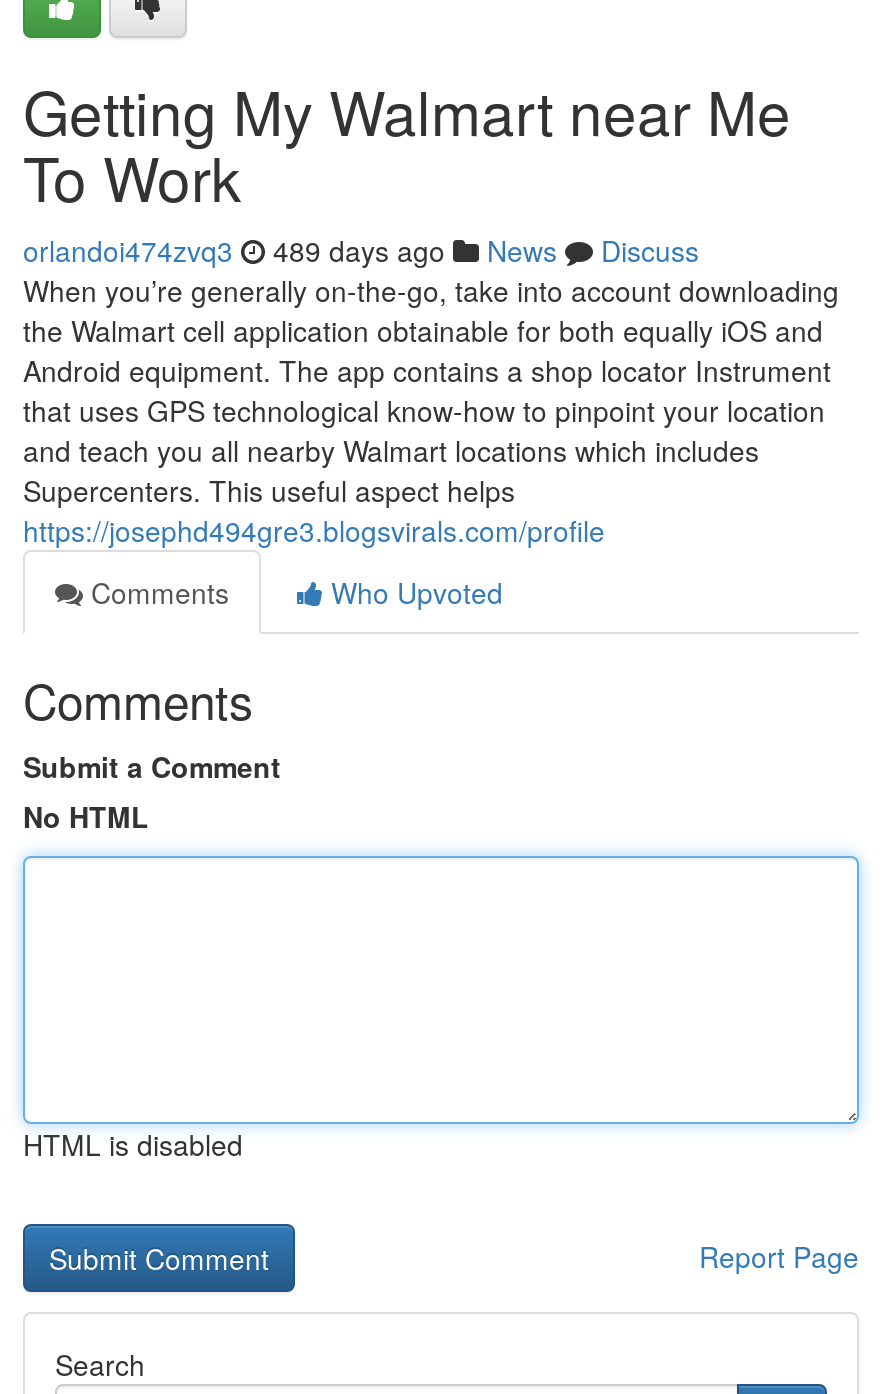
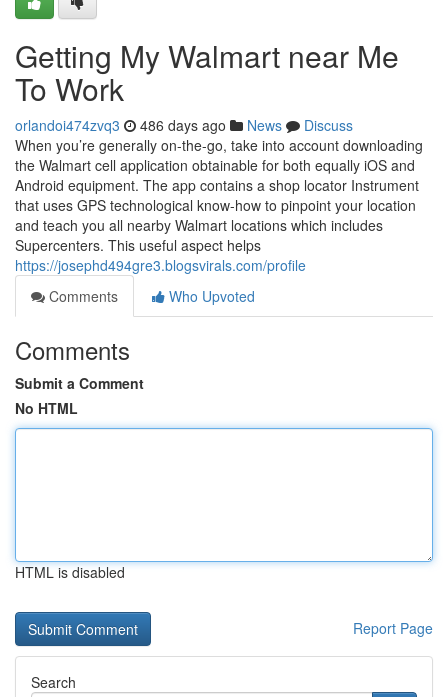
[23,230,699,270] orlandoi474zvq3 489 days ago News Discuss -> [15,115,353,135] orlandoi474zvq3 486 days ago News Discuss

